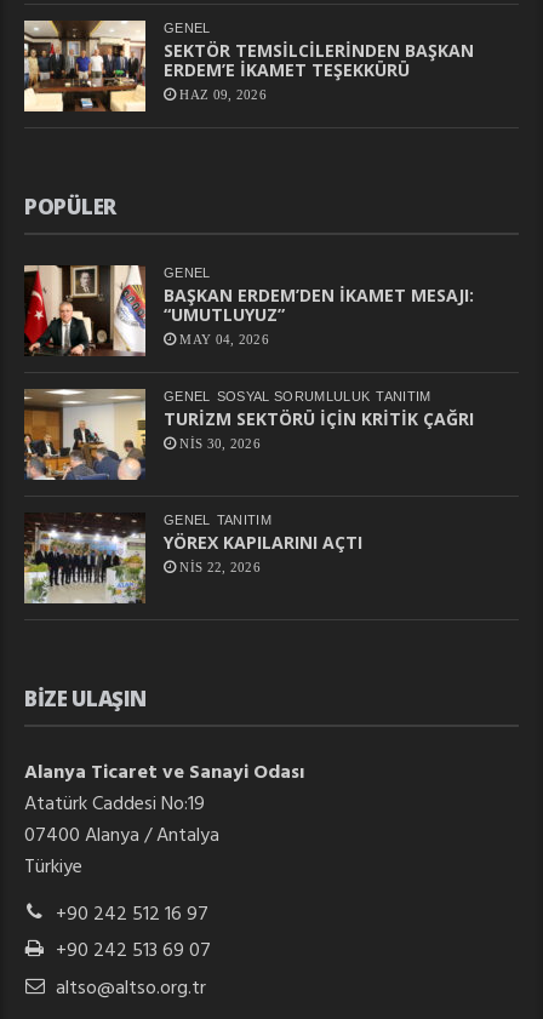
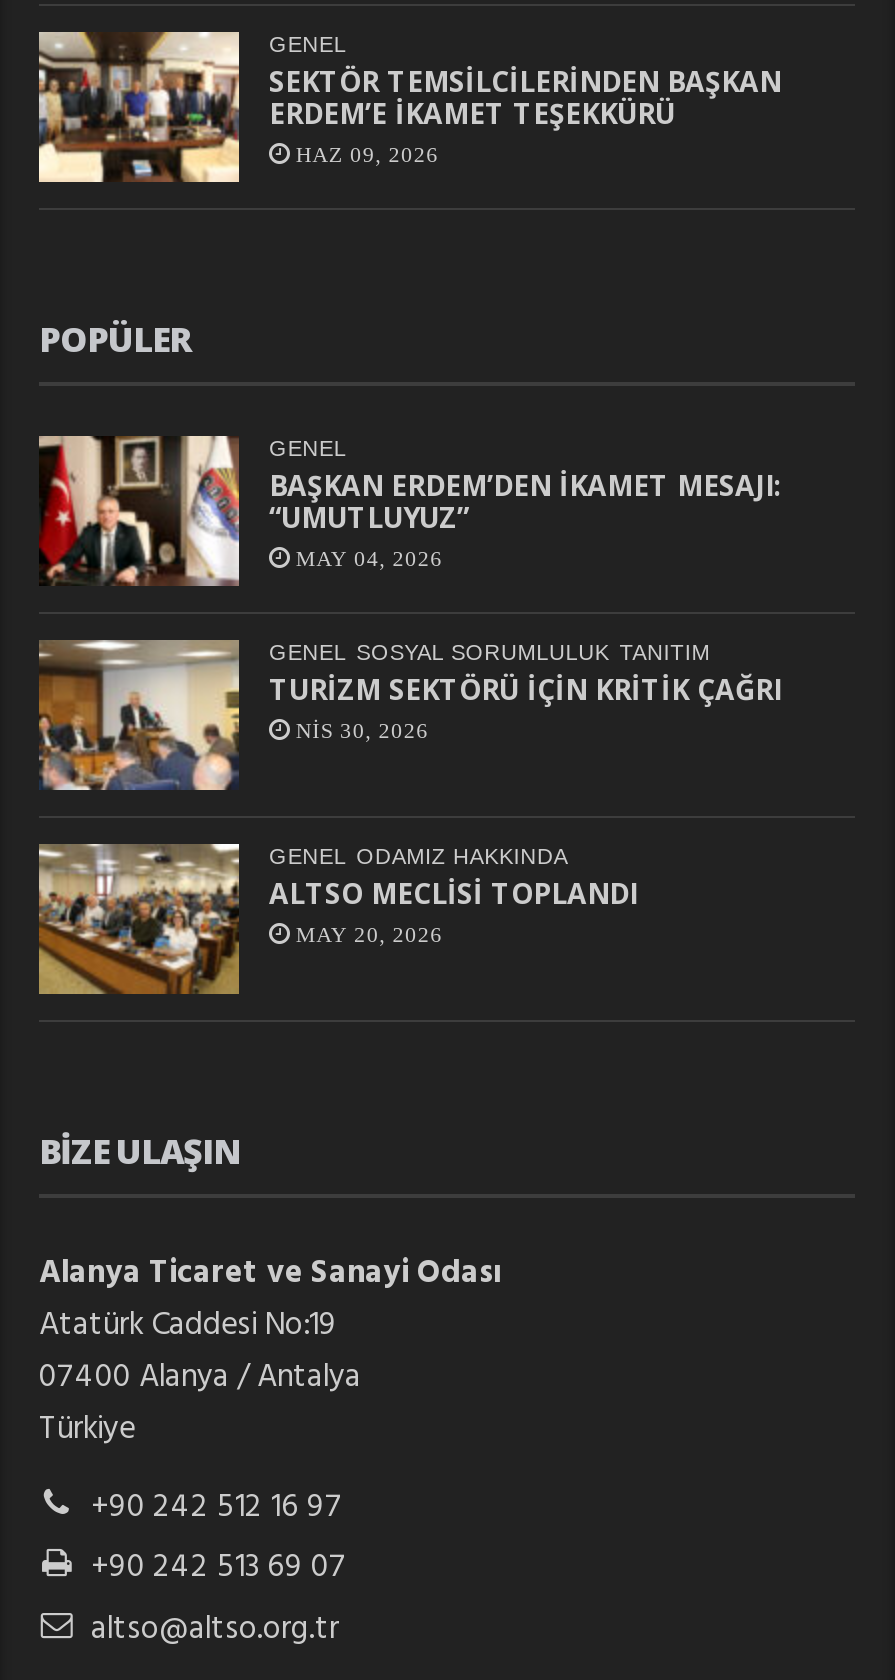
[23,512,362,605] [image] | GENEL TANITIM | YÖREX KAPILARINI AÇTI | NIS 22, 2026 -> [37,842,637,996] [image] | GENEL ODAMIZ HAKKINDA | ALTSO MECLİSİ TOPLANDI | MAY 20, 2026

